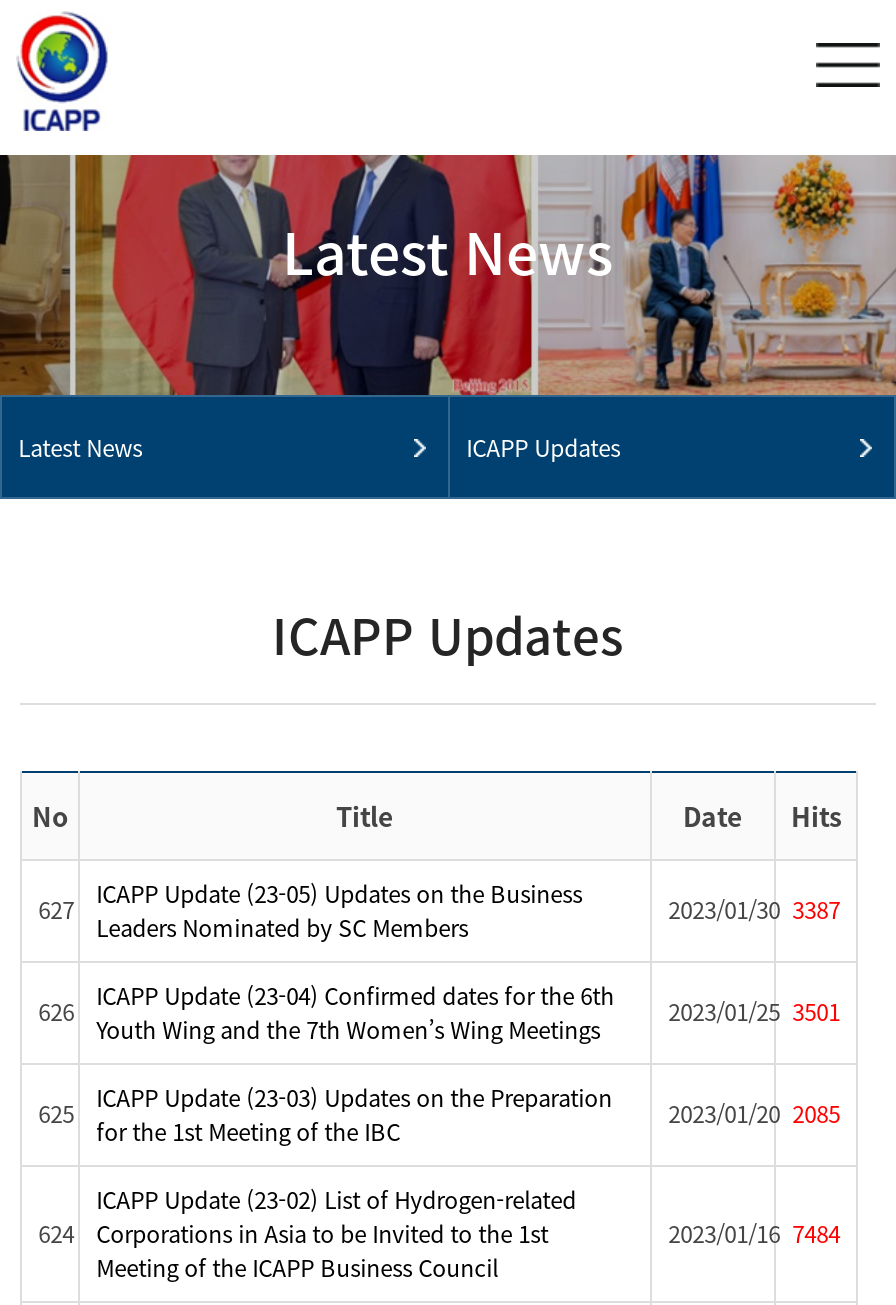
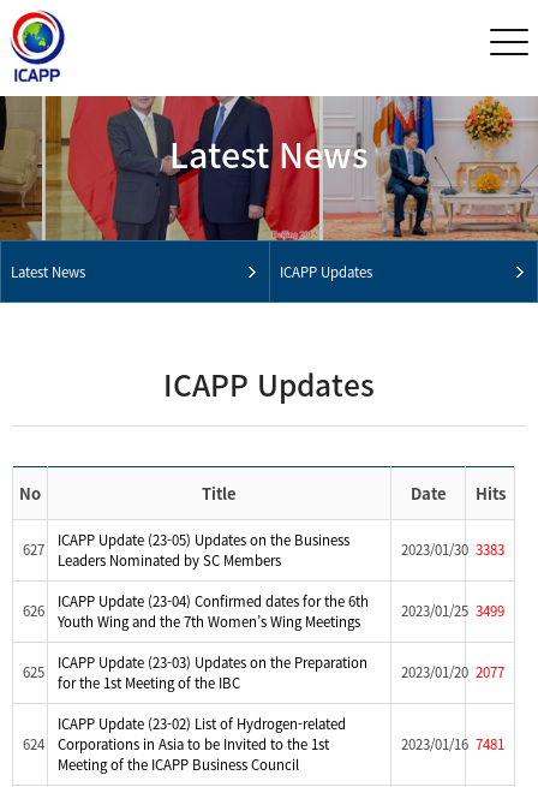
[668,893,840,927] 2023/01/30 3387 -> [401,539,505,560] 2023/01/30 3383
[38,979,840,1029] 626 ICAPP Update (23-04) Confirmed dates for the 6th 2023/01/25 3501 -> [23,591,505,621] 626 ICAPP Update (23-04) Confirmed dates for the 6th 2023/01/25 3499
[38,1081,840,1131] 625 ICAPP Update (23-03) Updates on the Preparation 2023/01/20 2085 -> [23,652,505,682] 625 ICAPP Update (23-03) Updates on the Preparation 2023/01/20 2077
[668,1217,840,1251] 2023/01/16 7484 -> [401,734,505,754] 2023/01/16 7481

